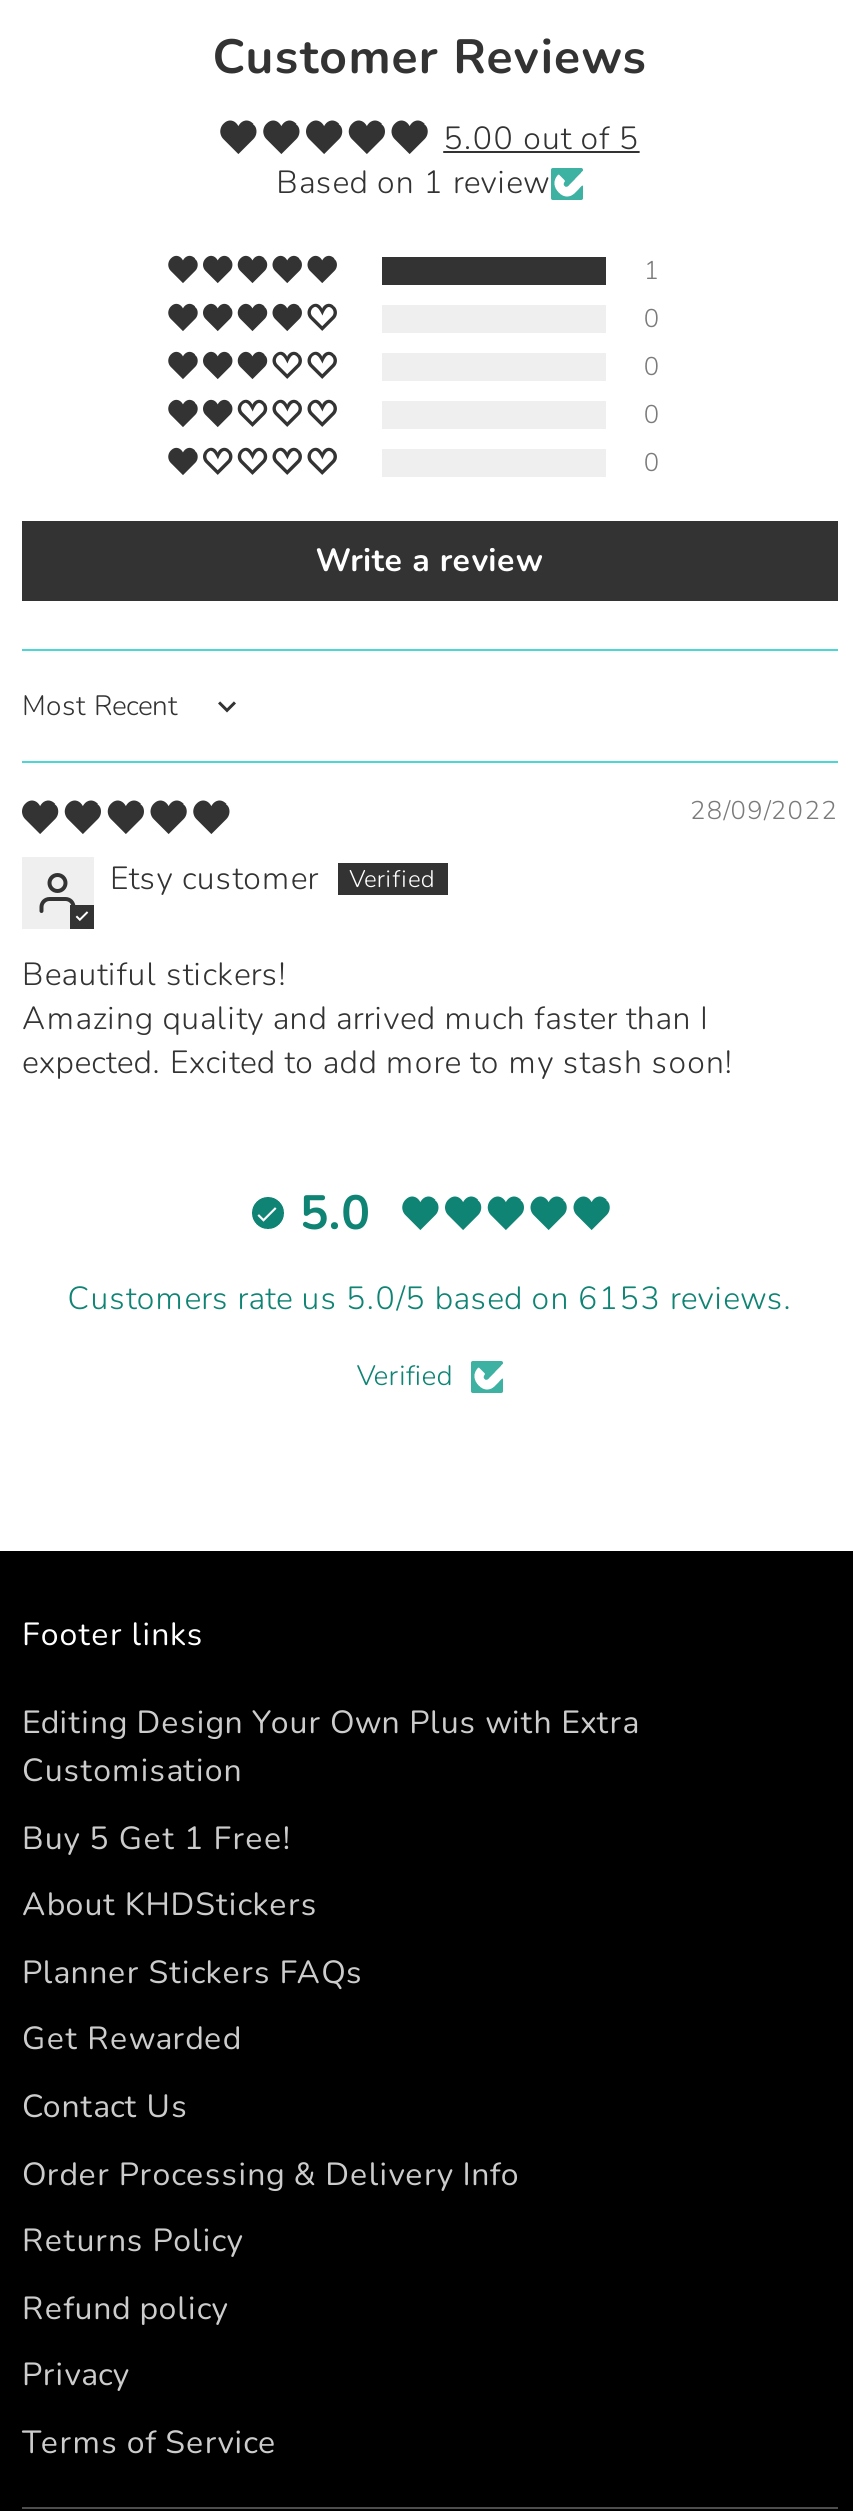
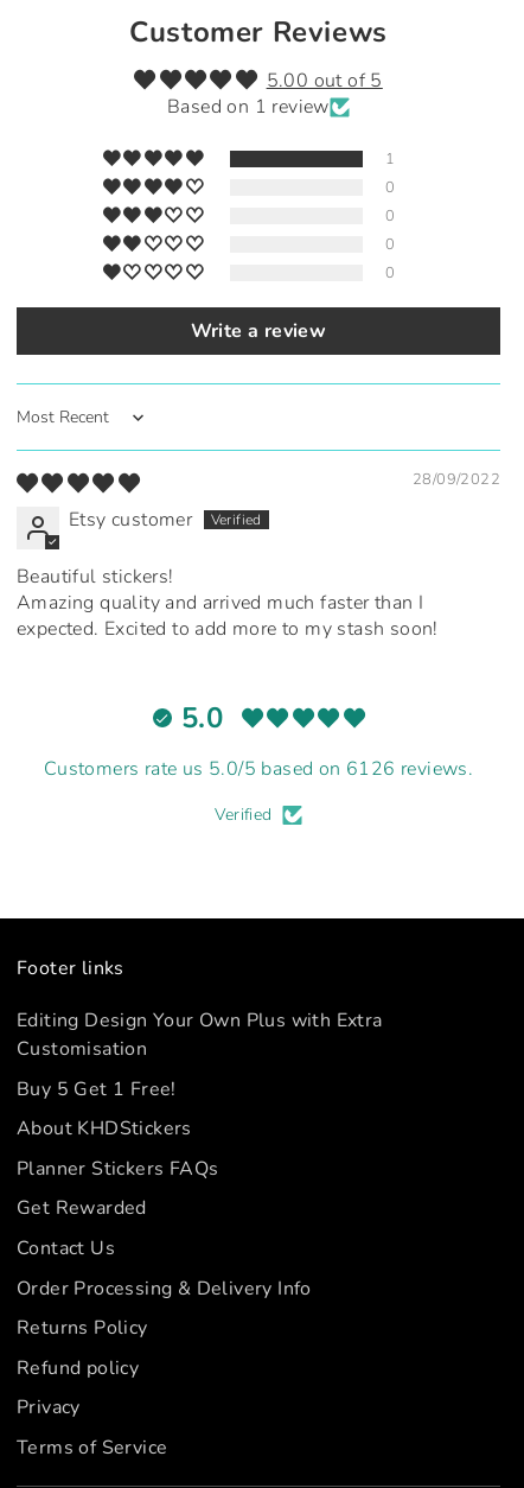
[68,1277,792,1321] Customers rate us 5.0/5 based on 6153 reviews. -> [44,756,473,782] Customers rate us 5.0/5 based on 6126 reviews.

